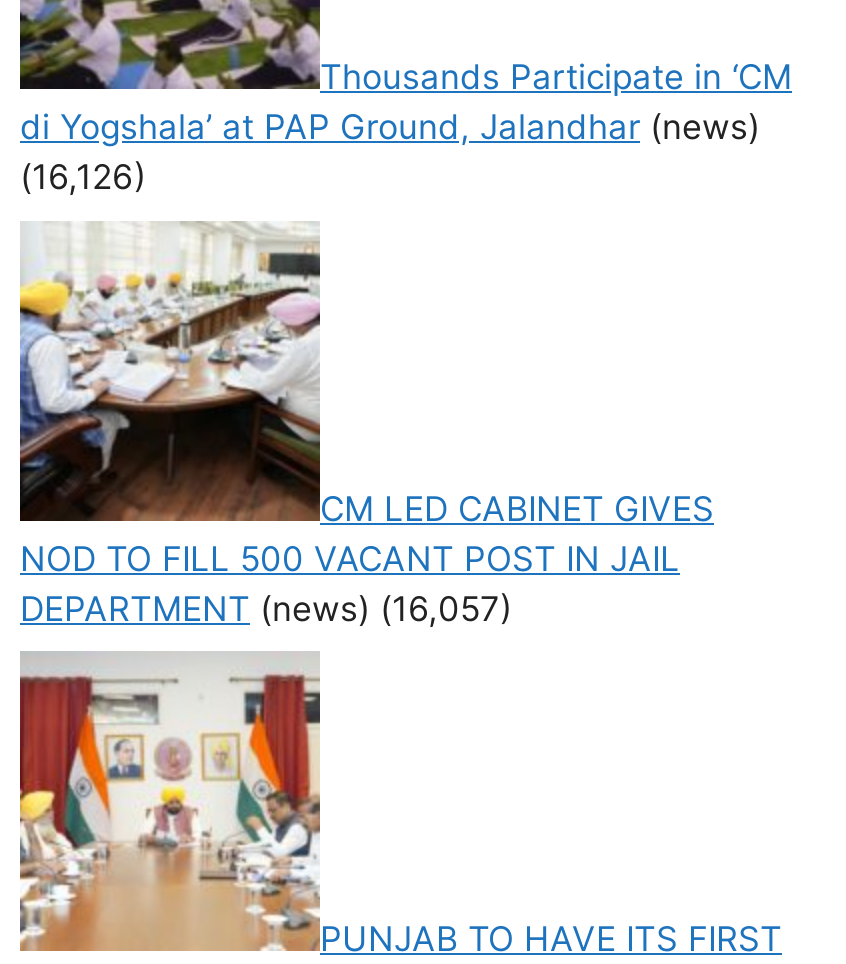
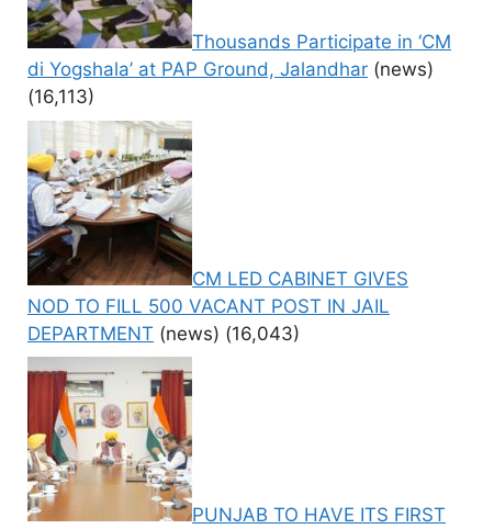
[20,157,146,197] (16,126) -> [27,86,94,108] (16,113)
[20,588,512,628] DEPARTMENT (news) (16,057) -> [27,323,300,345] DEPARTMENT (news) (16,043)

